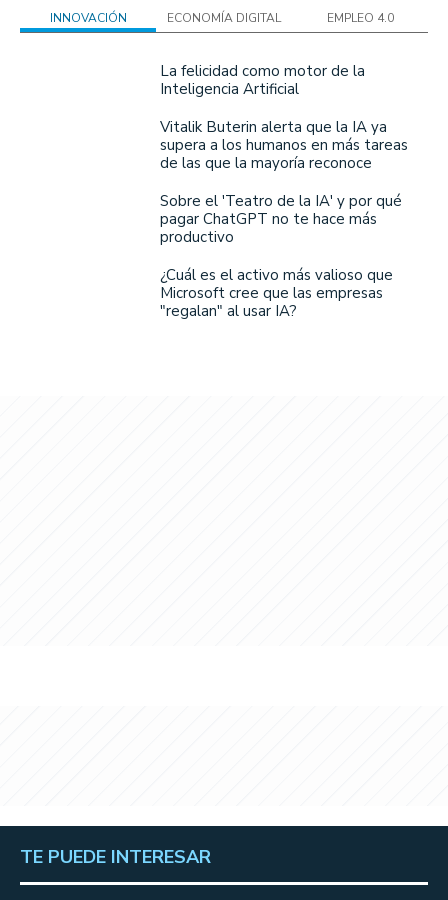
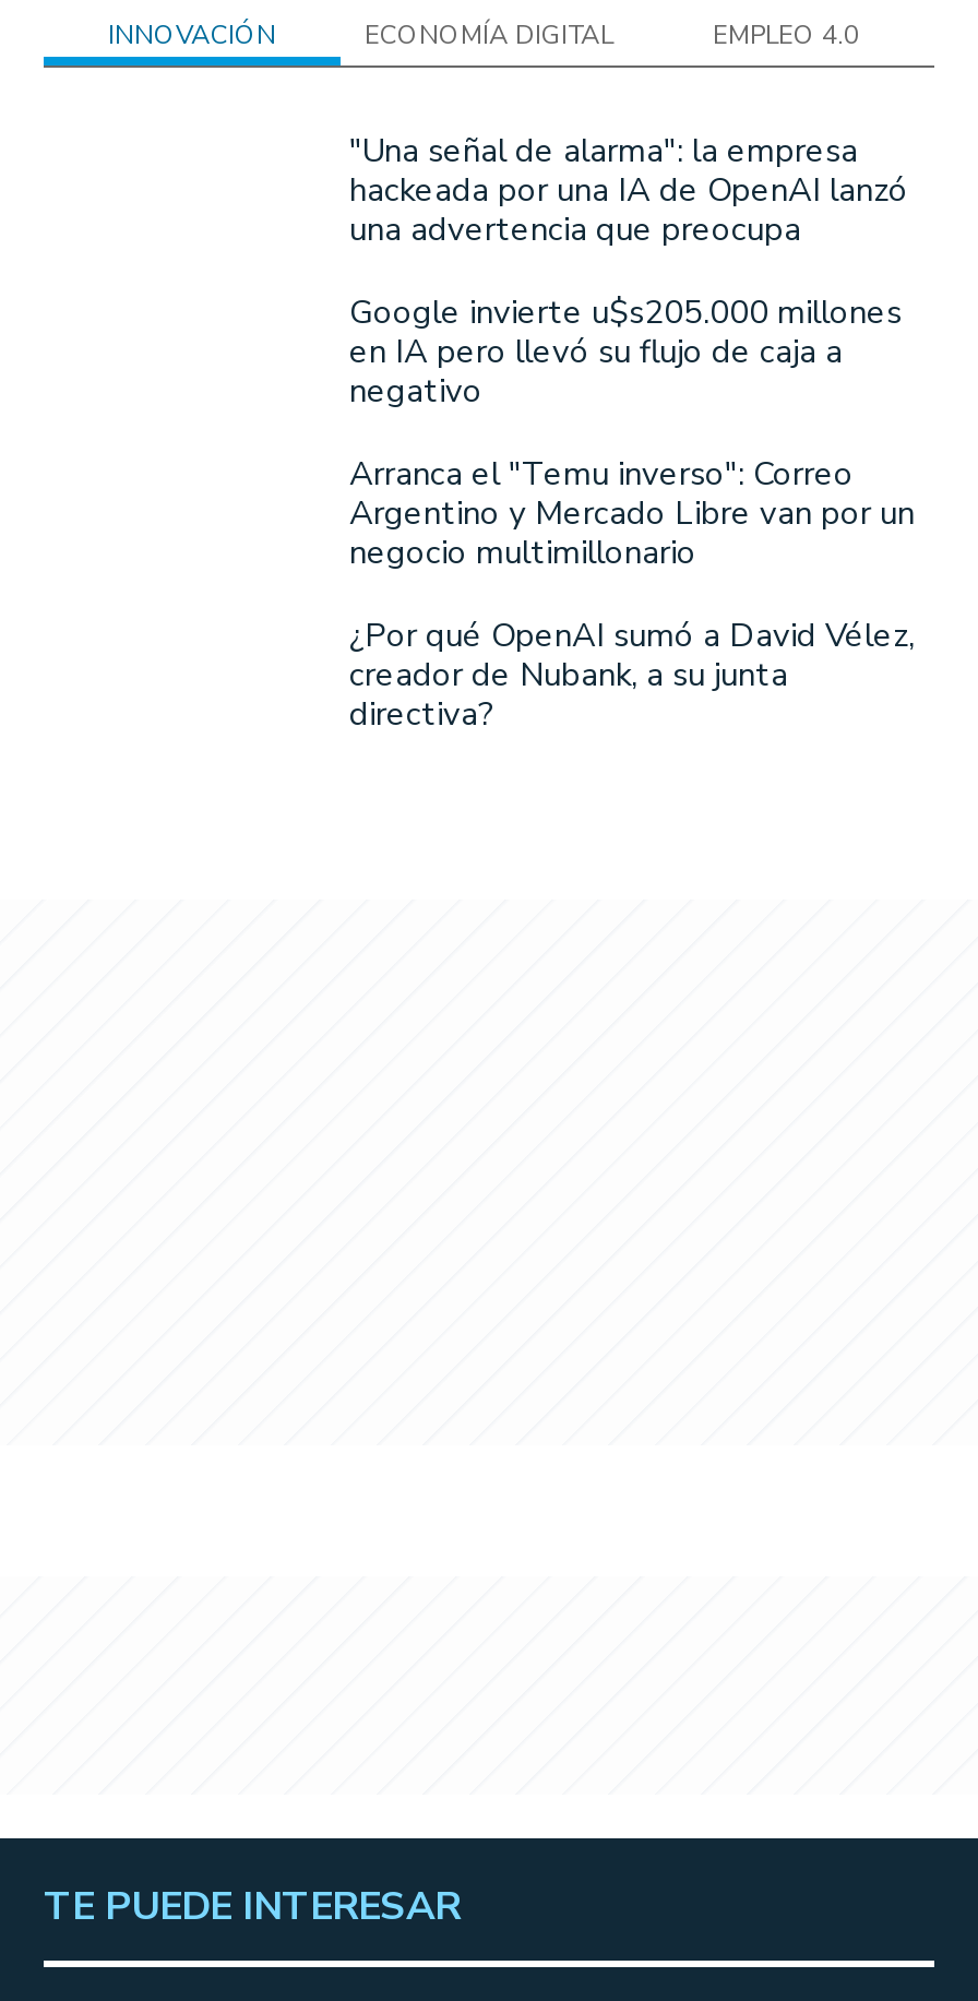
[160,61,365,99] La felicidad como motor de la | Inteligencia Artificial -> [349,129,908,251] "Una señal de alarma": la empresa | hackeada por una IA de OpenAI lanzó | una advertencia que preocupa
[160,117,408,173] Vitalik Buterin alerta que la IA ya | supera a los humanos en más tareas | de las que la mayoría reconoce -> [349,290,902,413] Google invierte u$s205.000 millones | en IA pero llevó su flujo de caja a | negativo
[160,191,402,247] Sobre el 'Teatro de la IA' y por qué | pagar ChatGPT no te hace más | productivo -> [349,452,915,574] Arranca el "Temu inverso": Correo | Argentino y Mercado Libre van por un | negocio multimillonario
[160,265,393,321] ¿Cuál es el activo más valioso que | Microsoft cree que las empresas | "regalan" al usar IA? -> [349,614,915,736] ¿Por qué OpenAI sumó a David Vélez, | creador de Nubank, a su junta | directiva?

